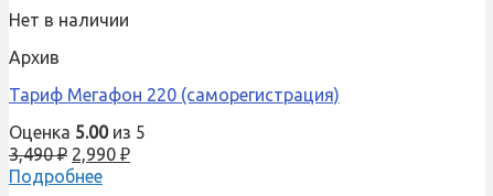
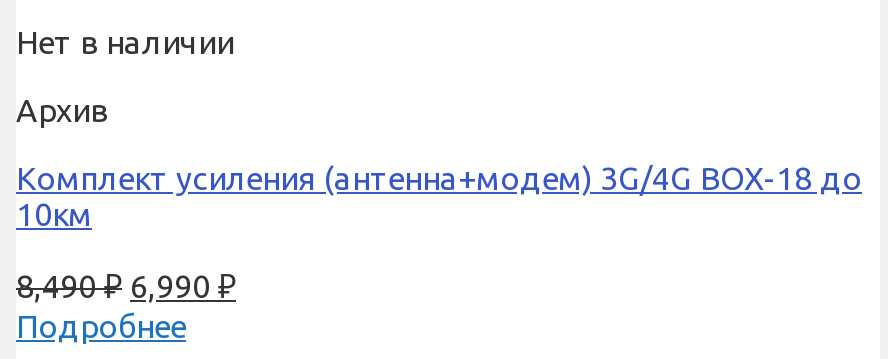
[9,84,340,104] Тариф Мегафон 220 (саморегистрация) -> [16,159,862,231] Комплект усиления (антенна+модем) 3G/4G BOX-18 до | 10км
[9,122,146,164] Оценка 5.00 из 5 | 3,490₽ 2,990 ₽ -> [16,267,236,303] 8,490₽ 6,990 ₽

